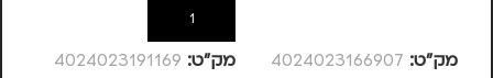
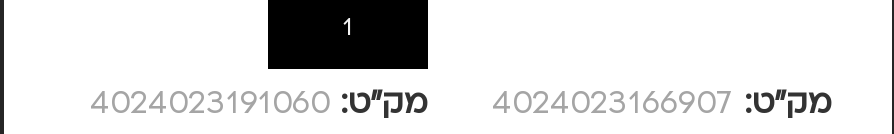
[54,49,235,73] מק”ט: 4024023191169 -> [90,81,428,125] מק”ט: 4024023191060

